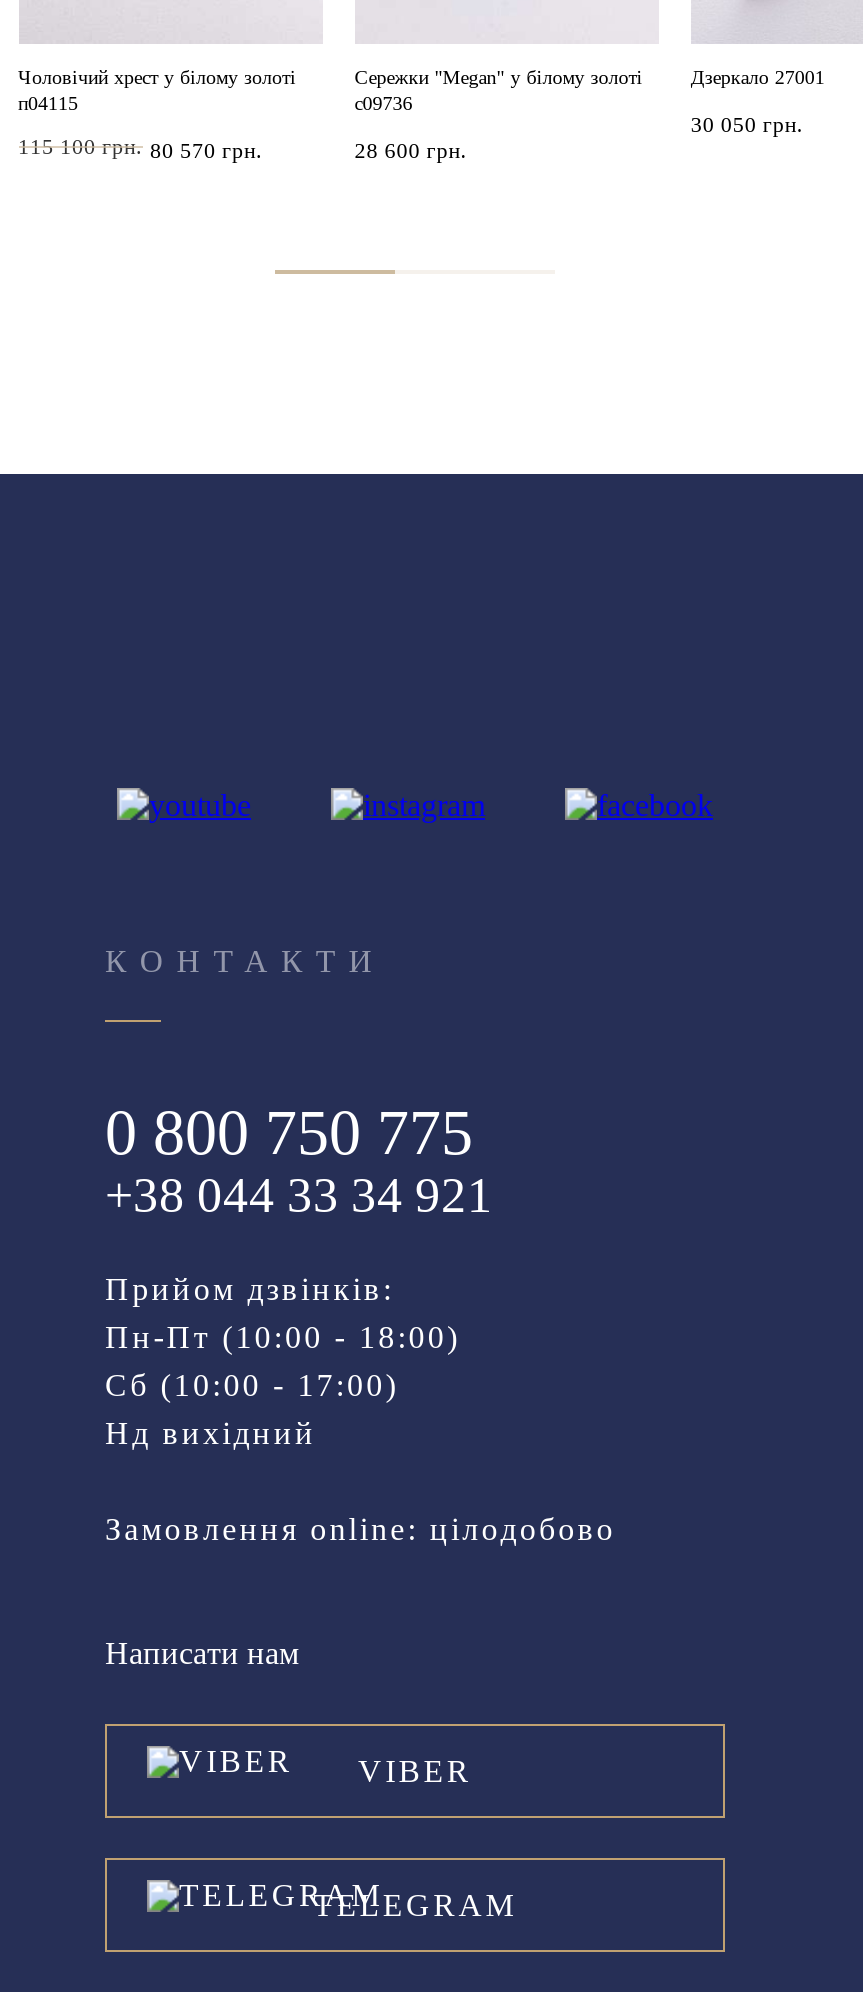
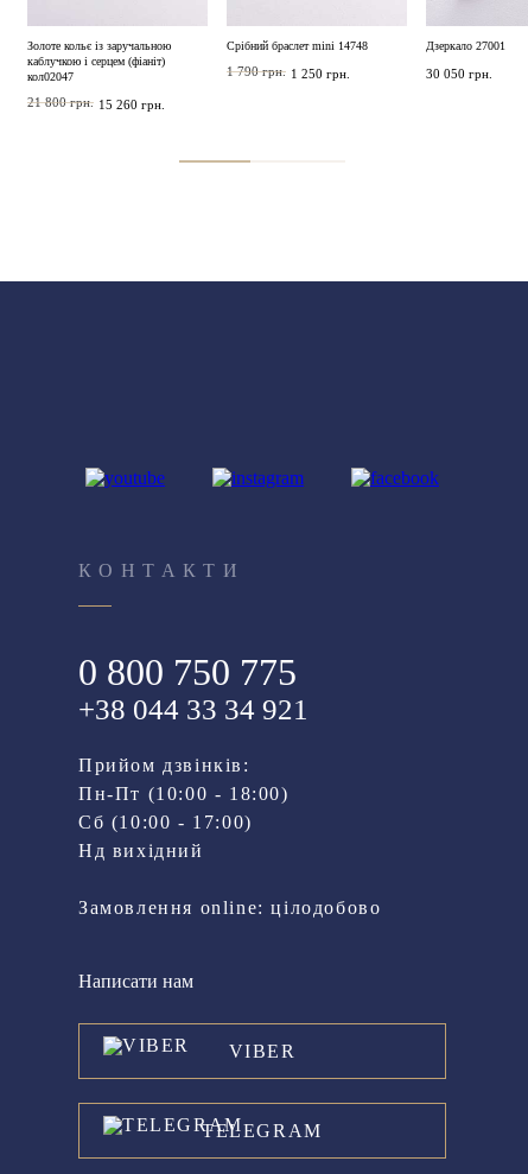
[18,66,296,114] Чоловічий хрест у білому золоті | п04115 -> [27,39,170,83] Золоте кольє із заручальною | каблучкою і серцем (фіаніт) | кол02047
[354,66,642,114] Сережки "Megan" у білому золоті | с09736 -> [226,39,367,52] Срібний браслет mini 14748
[18,134,262,162] 115 100 грн. 80 570 грн. -> [27,95,164,112] 21 800 грн. 15 260 грн.
[354,138,466,162] 28 600 грн. -> [226,64,350,81] 1 790 грн. 1 250 грн.

